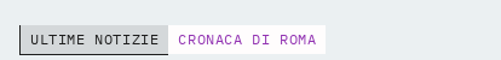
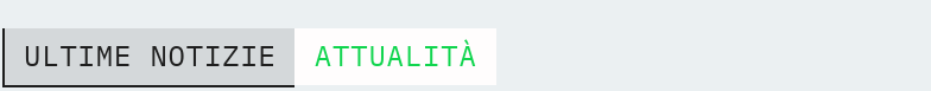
[178,31,316,49] CRONACA DI ROMA -> [314,37,477,72] ATTUALITÀ

